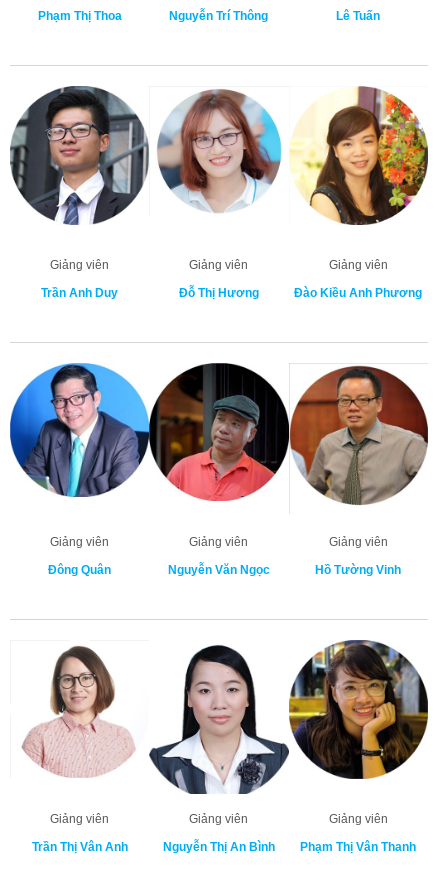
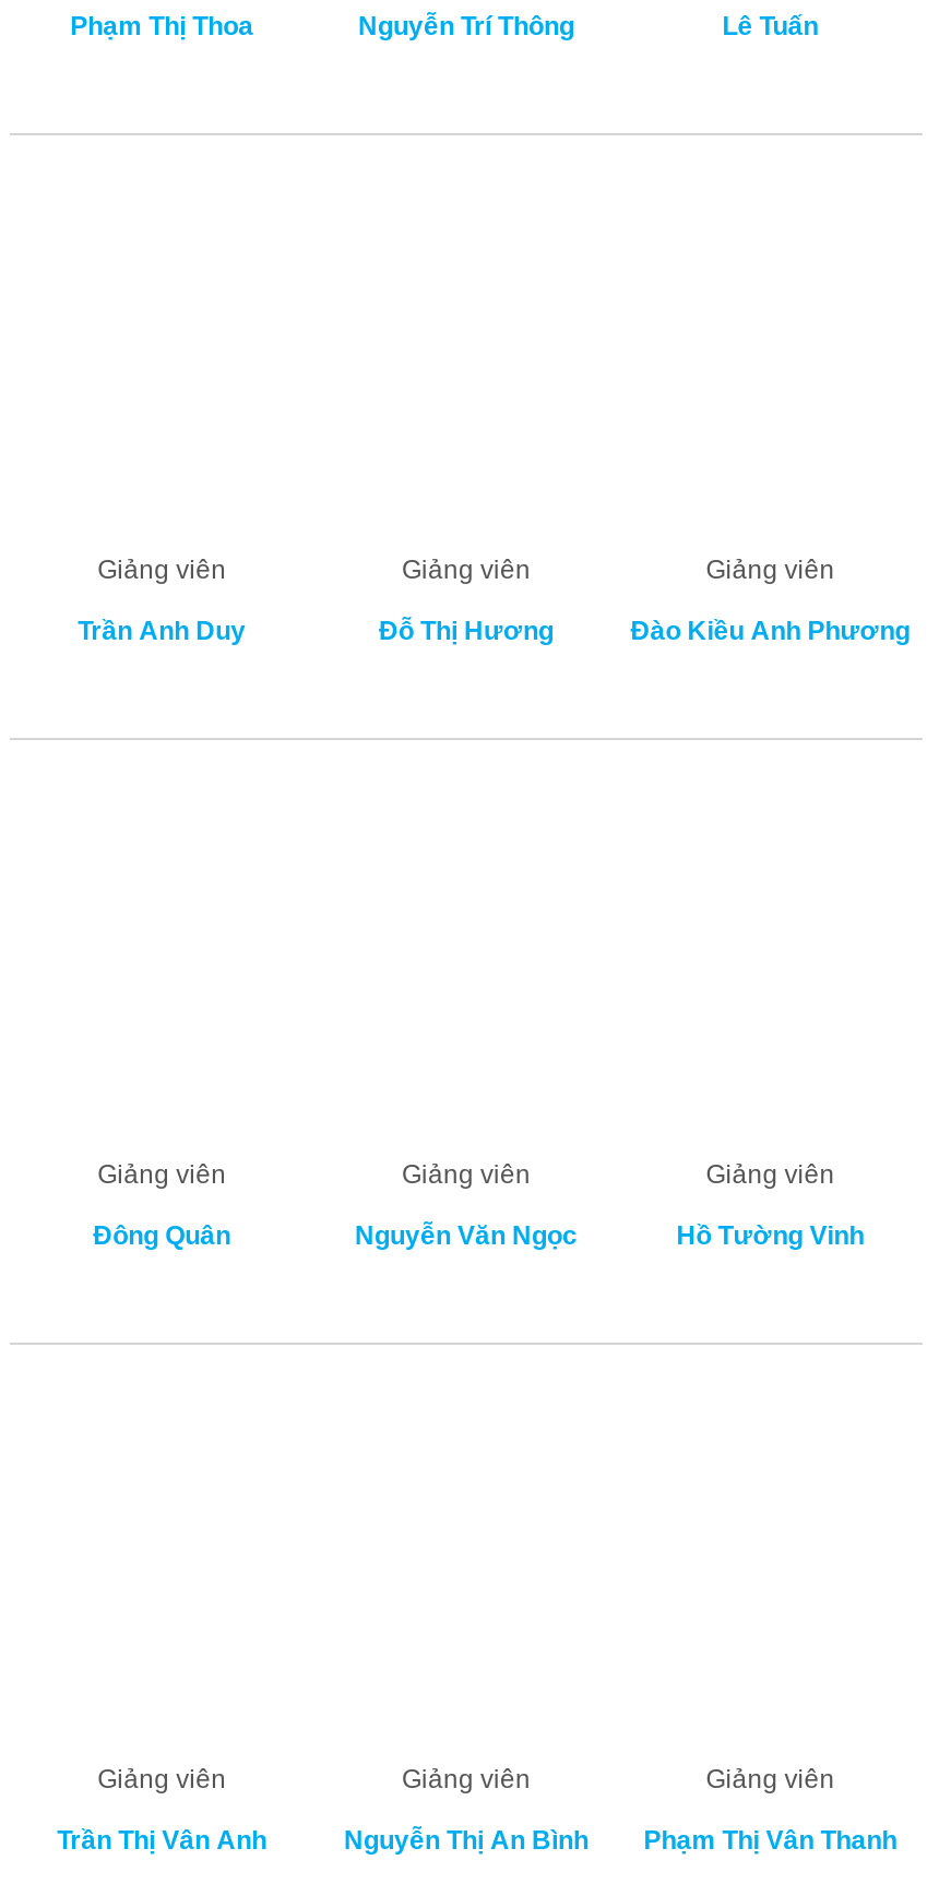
[9,85,150,226] [image] -> none
[157,88,282,213] [image] -> none
[289,85,429,226] [image] -> none
[9,362,429,506] [image] -> none
[148,639,429,795] [image] -> none
[21,645,136,778] [image] -> none

